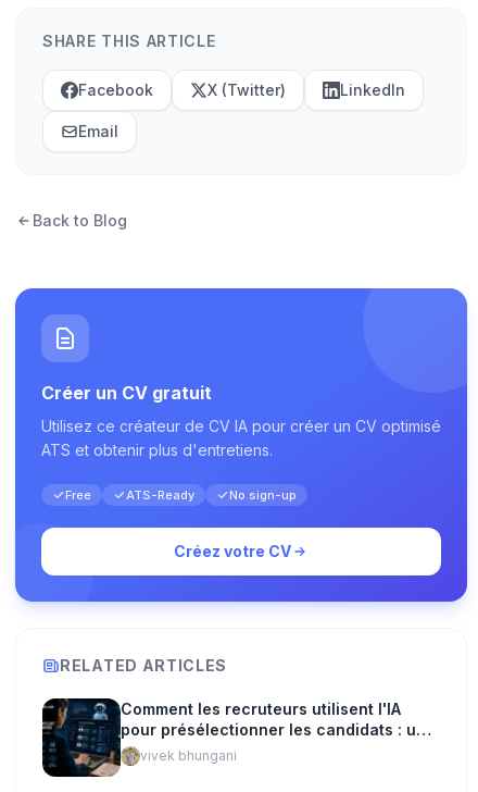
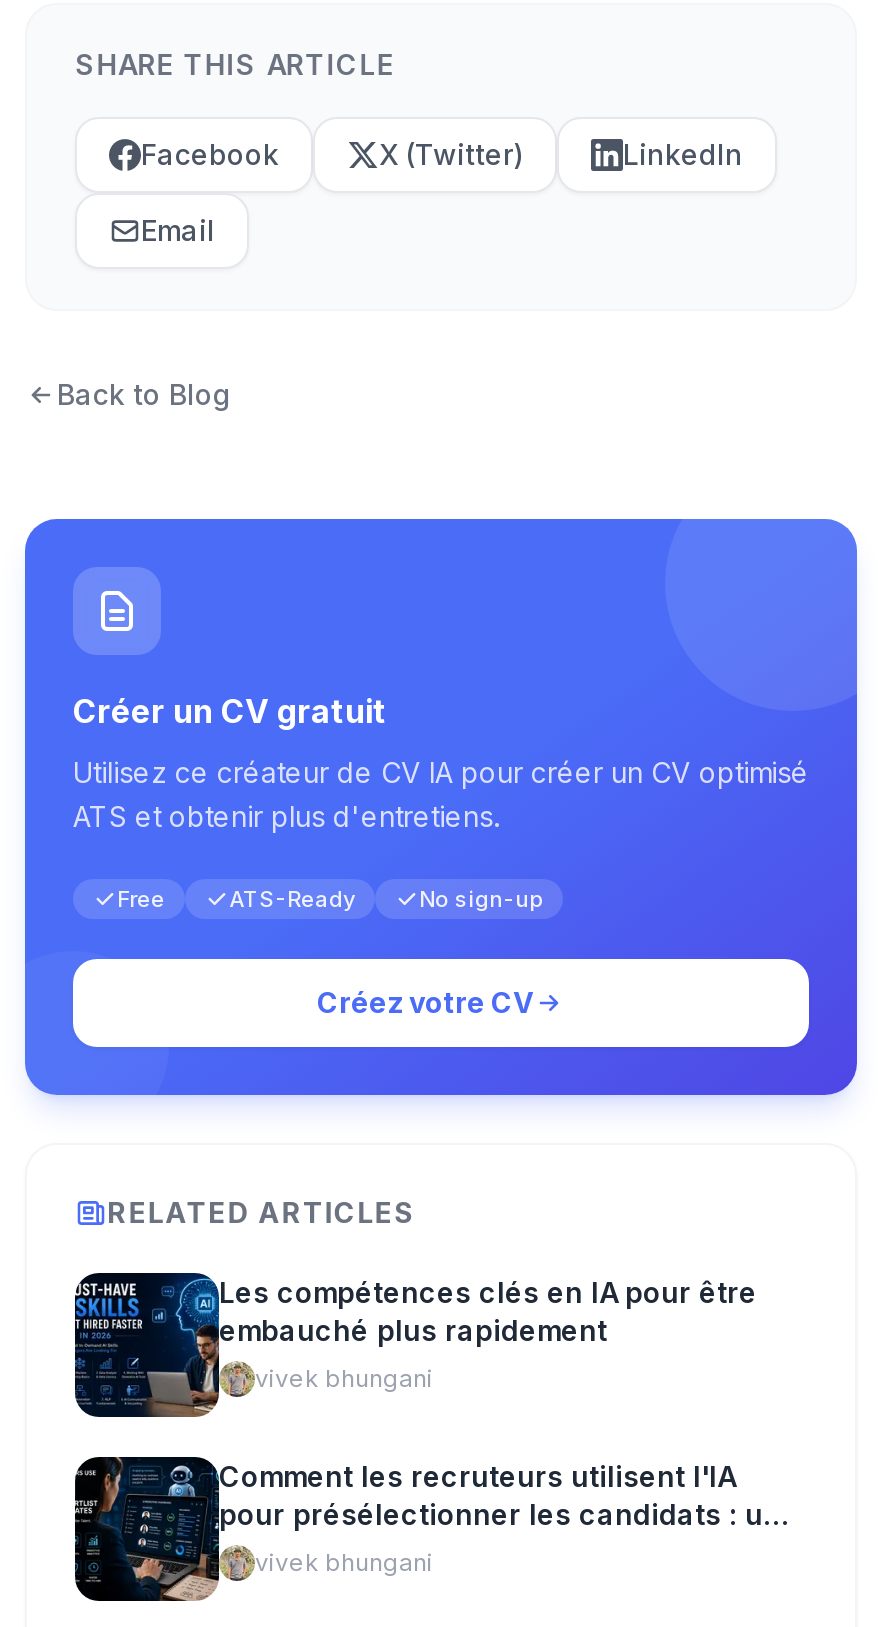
none -> [75,1273,757,1417] [image] | Les compétences clés en IA pour être | embauché plus rapidement | vivek bhungani

